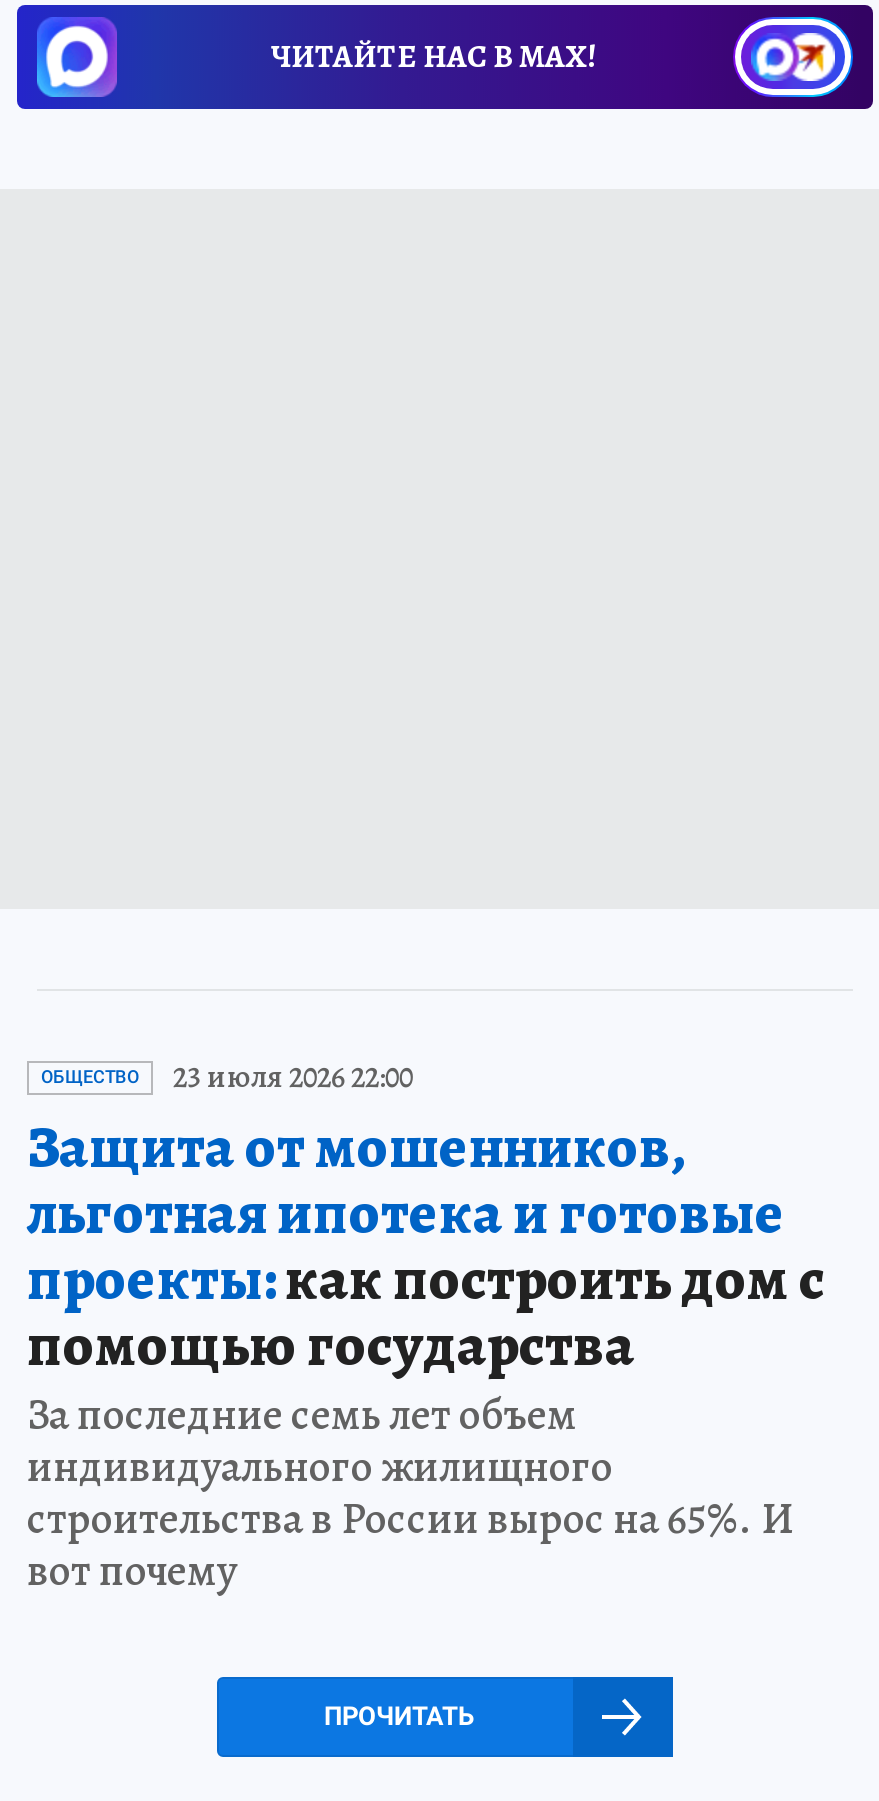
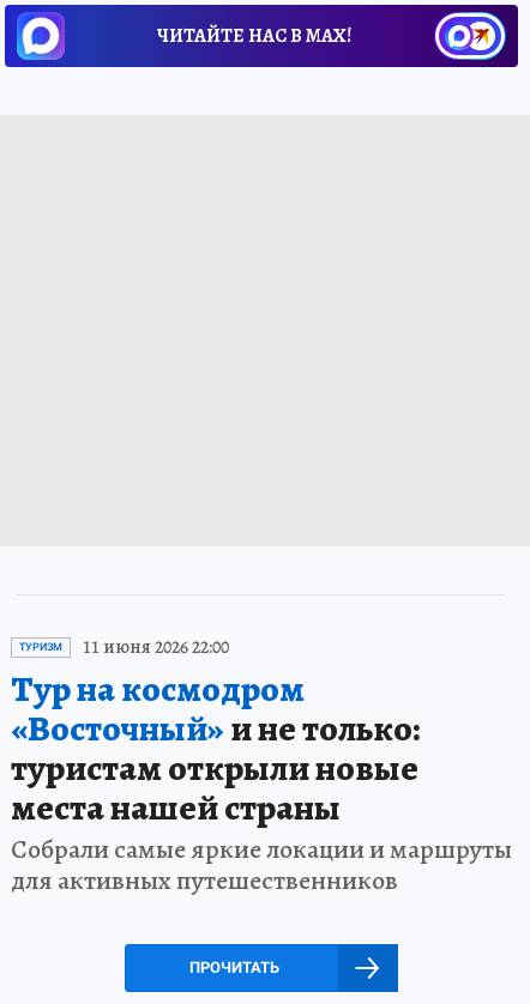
[27,1056,825,1602] ОБЩЕСТВО | 23 июля 2026 22:00 | Защита от мошенников, | льготная ипотека и готовые | проекты:как построить дом с | помощью государства | За последние семь лет объем | индивидуального жилищного | строительства в России вырос на 65%. И | вот почему -> [11,634,512,899] ТУРИЗМ | 11 июня 2026 22:00 | Тур на космодром | «Восточный»и не только: | туристам открыли новые | места нашей страны | Собрали самые яркие локации и маршруты | для активных путешественников

